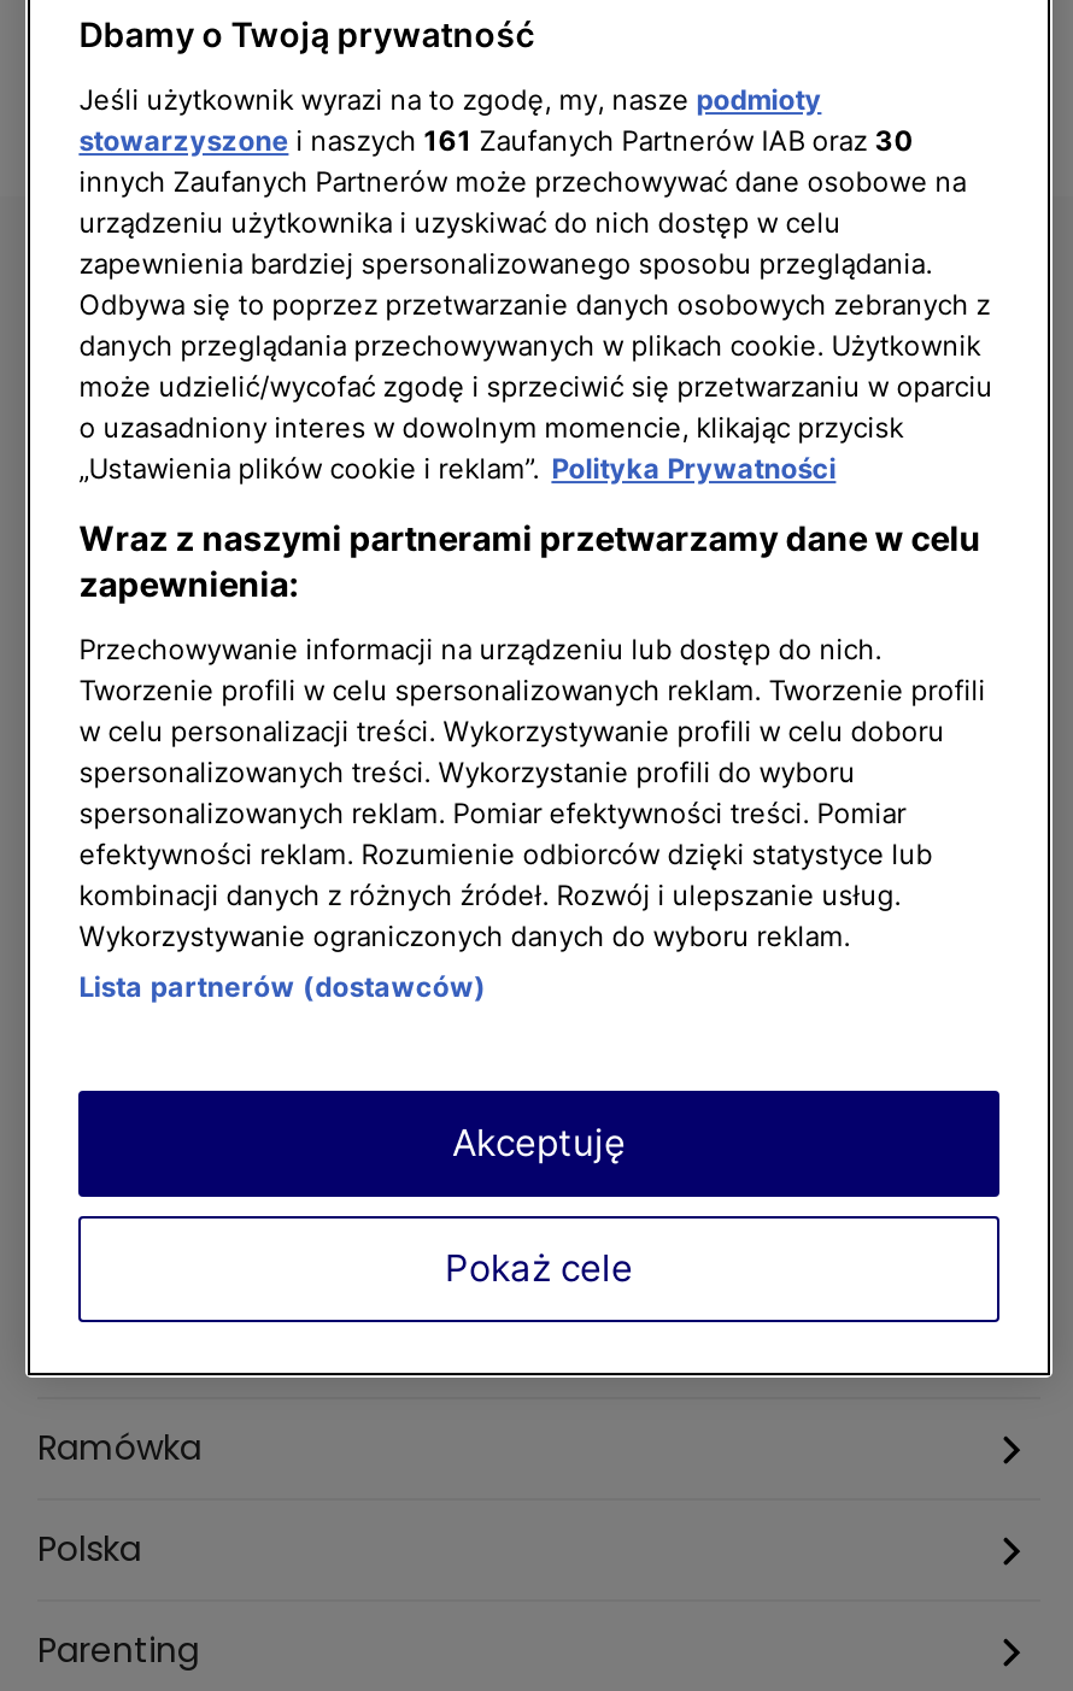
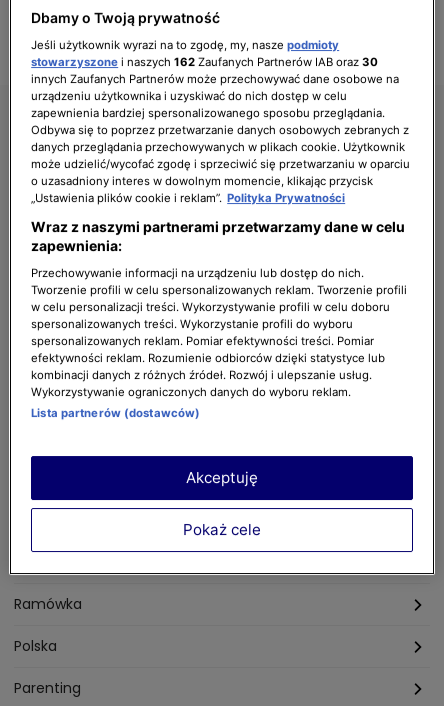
[79,124,913,158] stowarzyszone i naszych 161 Zaufanych Partnerów IAB oraz 30 -> [31,55,378,69] stowarzyszone i naszych 162 Zaufanych Partnerów IAB oraz 30

